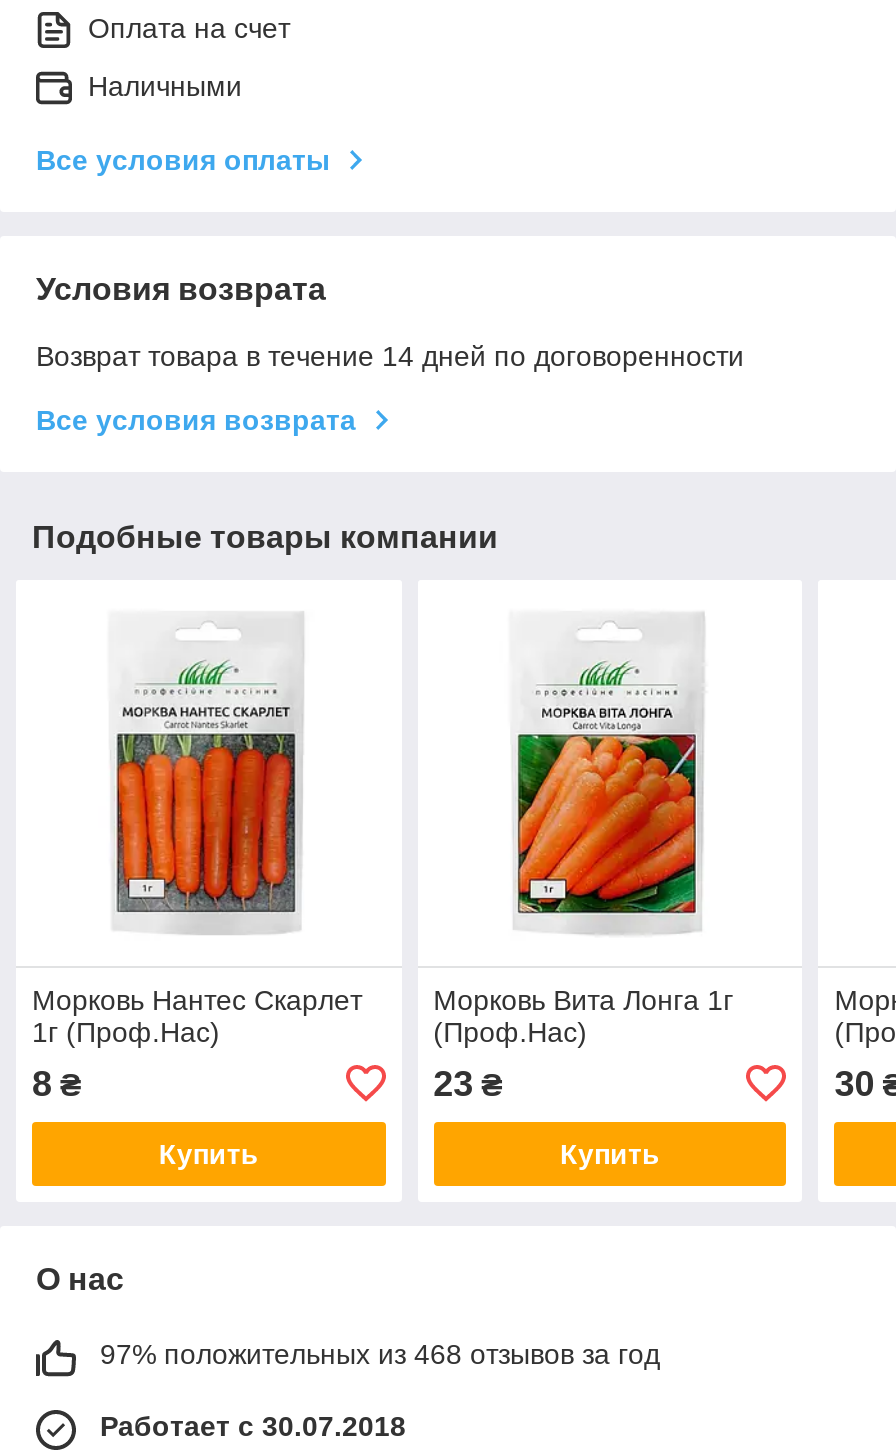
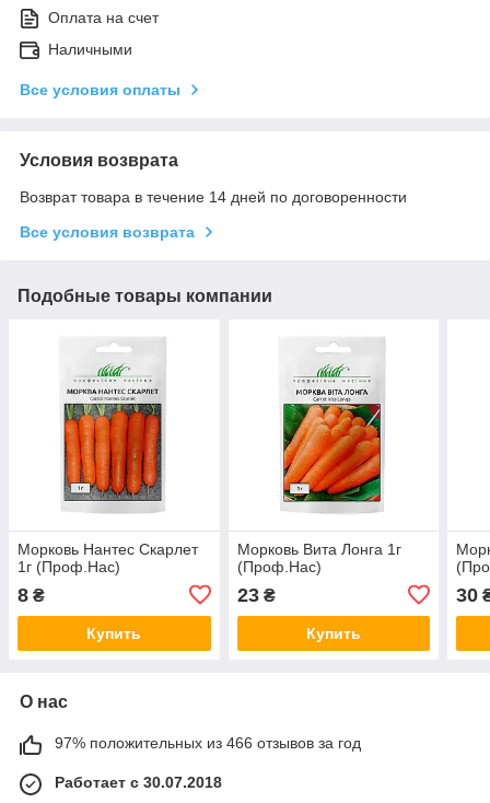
[100,1338,660,1370] 97% положительных из 468 отзывов за год -> [55,734,361,751] 97% положительных из 466 отзывов за год

